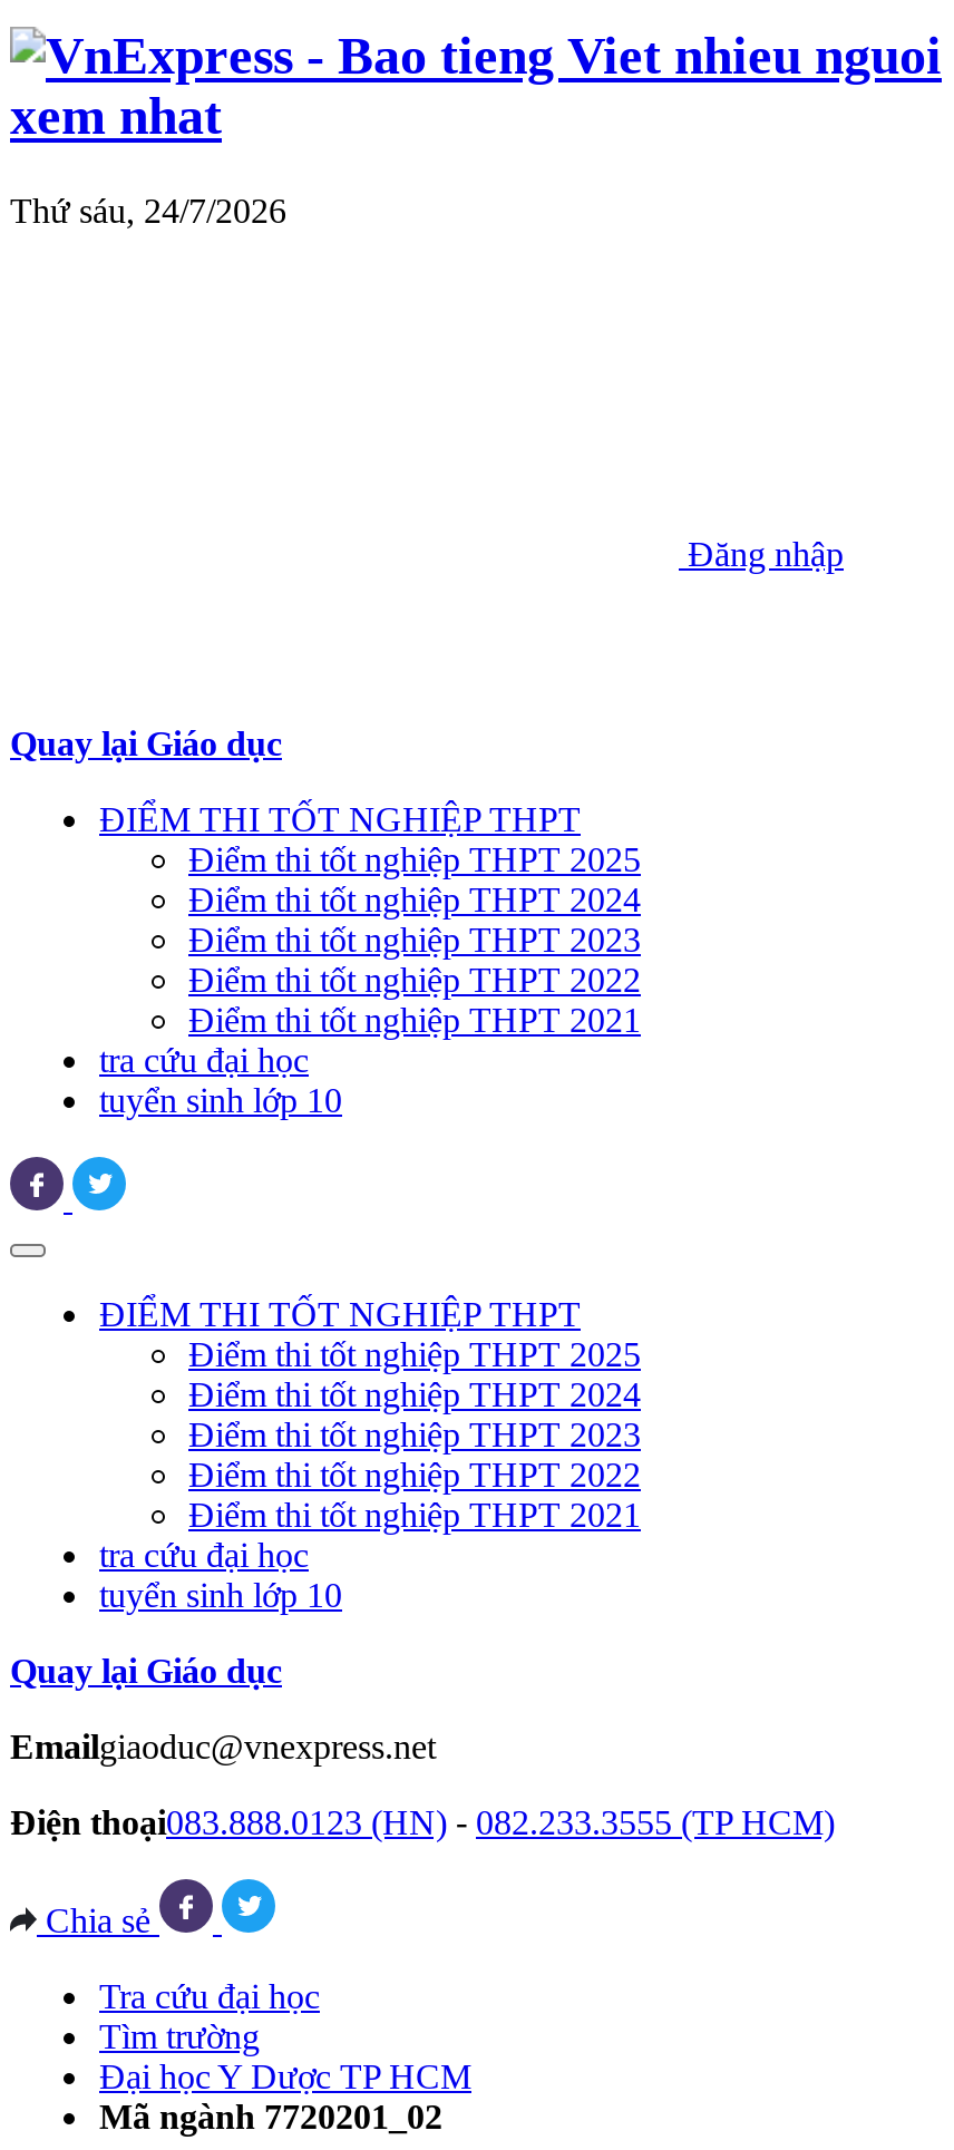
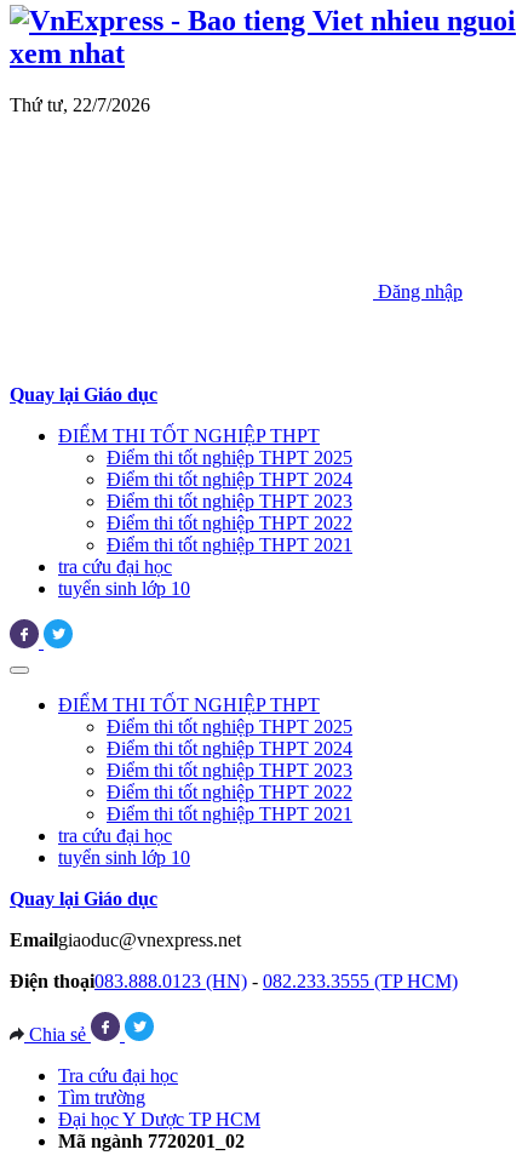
[10,191,286,229] Thứ sáu, 24/7/2026 -> [10,94,150,115] Thứ tư, 22/7/2026

